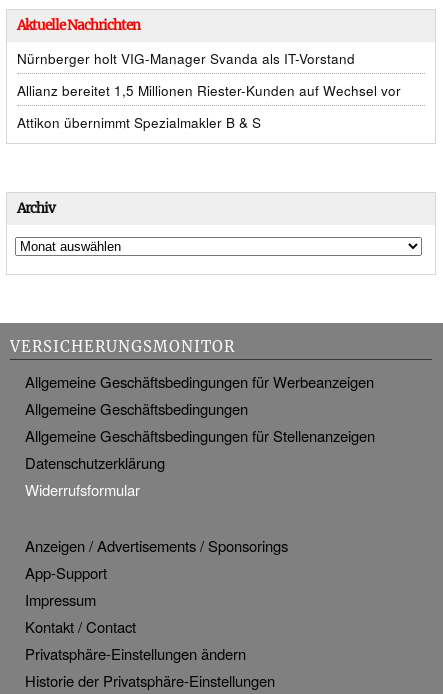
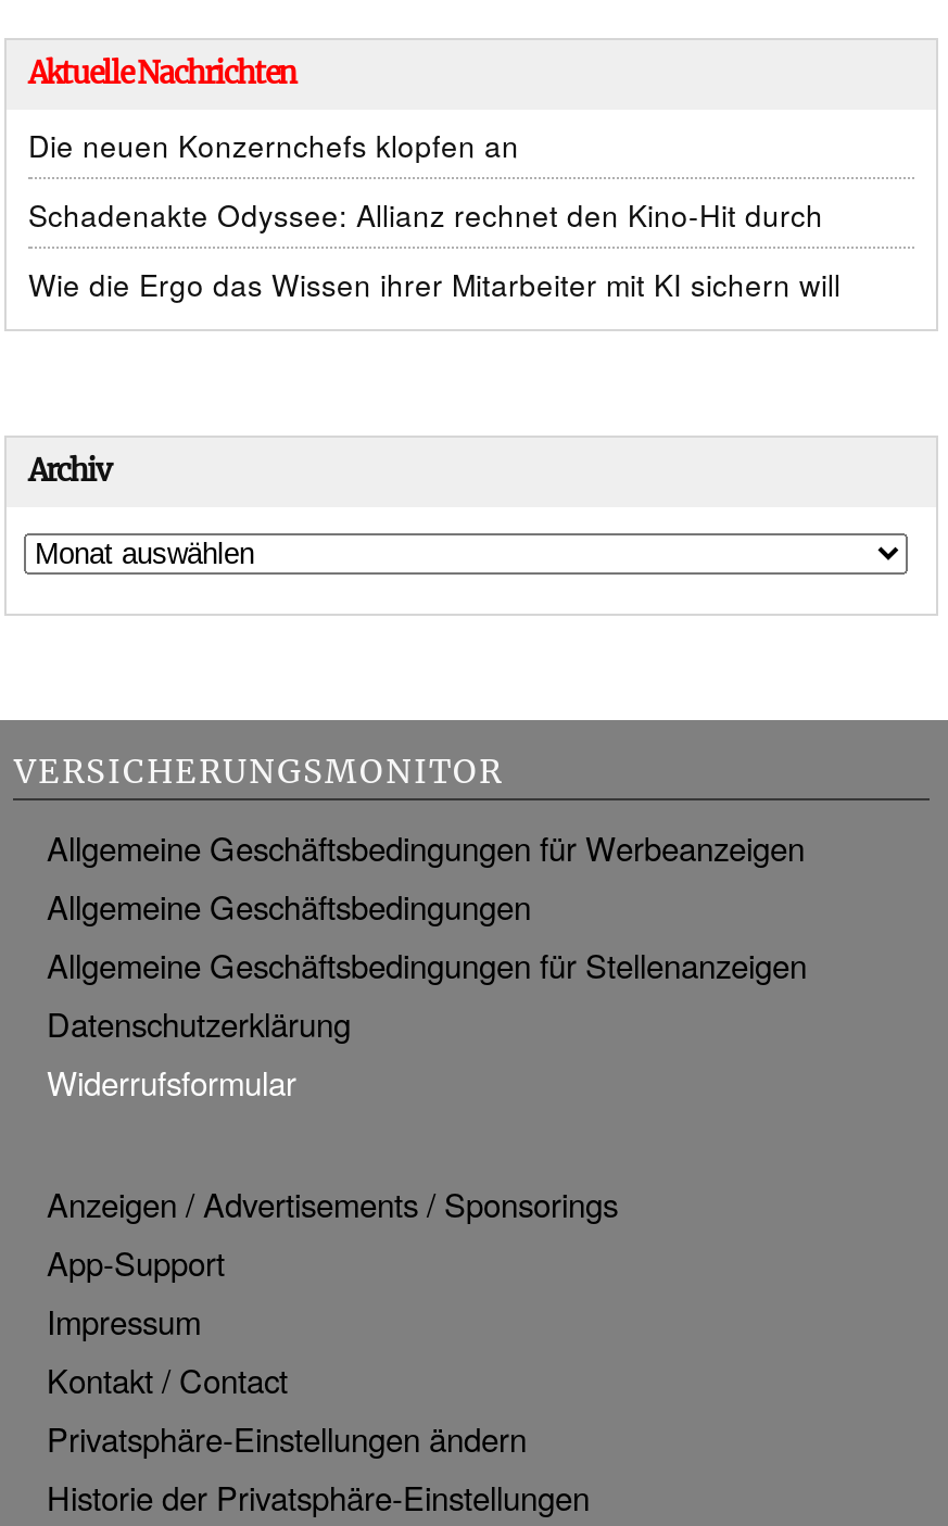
[17,49,355,68] Nürnberger holt VIG-Manager Svanda als IT-Vorstand -> [28,124,519,166] Die neuen Konzernchefs klopfen an
[17,81,401,100] Allianz bereitet 1,5 Millionen Riester-Kunden auf Wechsel vor -> [28,194,823,235] Schadenakte Odyssee: Allianz rechnet den Kino-Hit durch
[17,113,261,132] Attikon übernimmt Spezialmakler B & S -> [28,263,840,305] Wie die Ergo das Wissen ihrer Mitarbeiter mit KI sichern will

